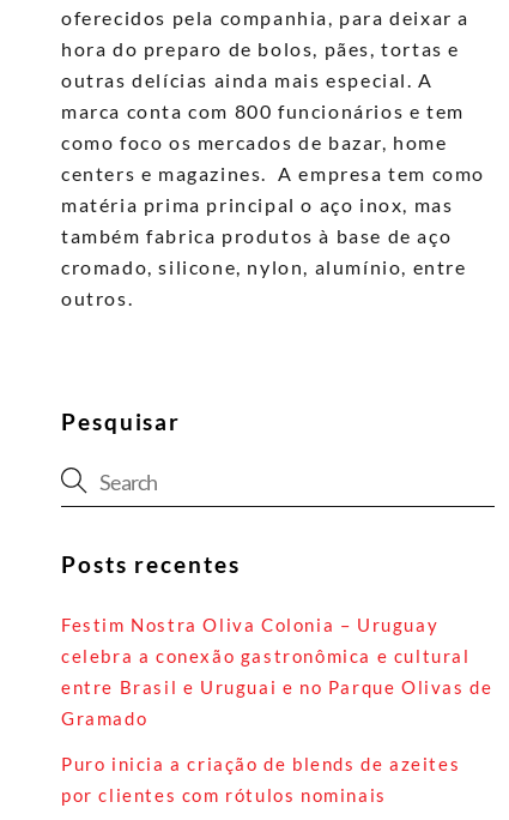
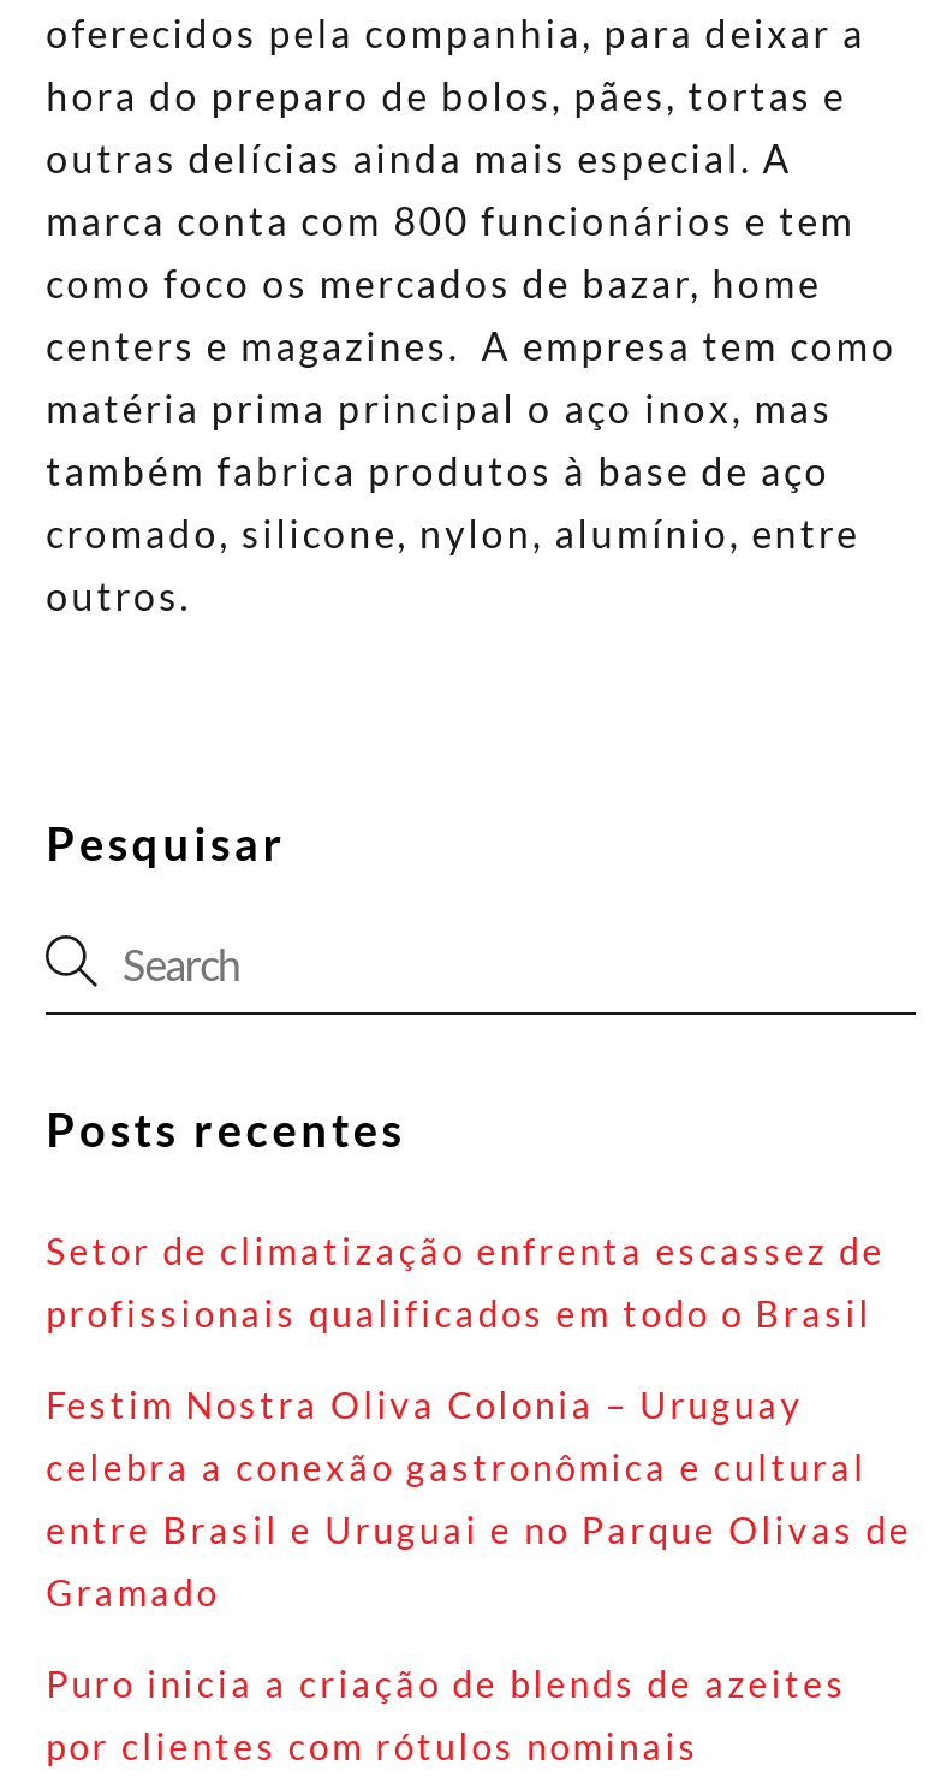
none -> [46,1229,885,1335] Setor de climatização enfrenta escassez de | profissionais qualificados em todo o Brasil

